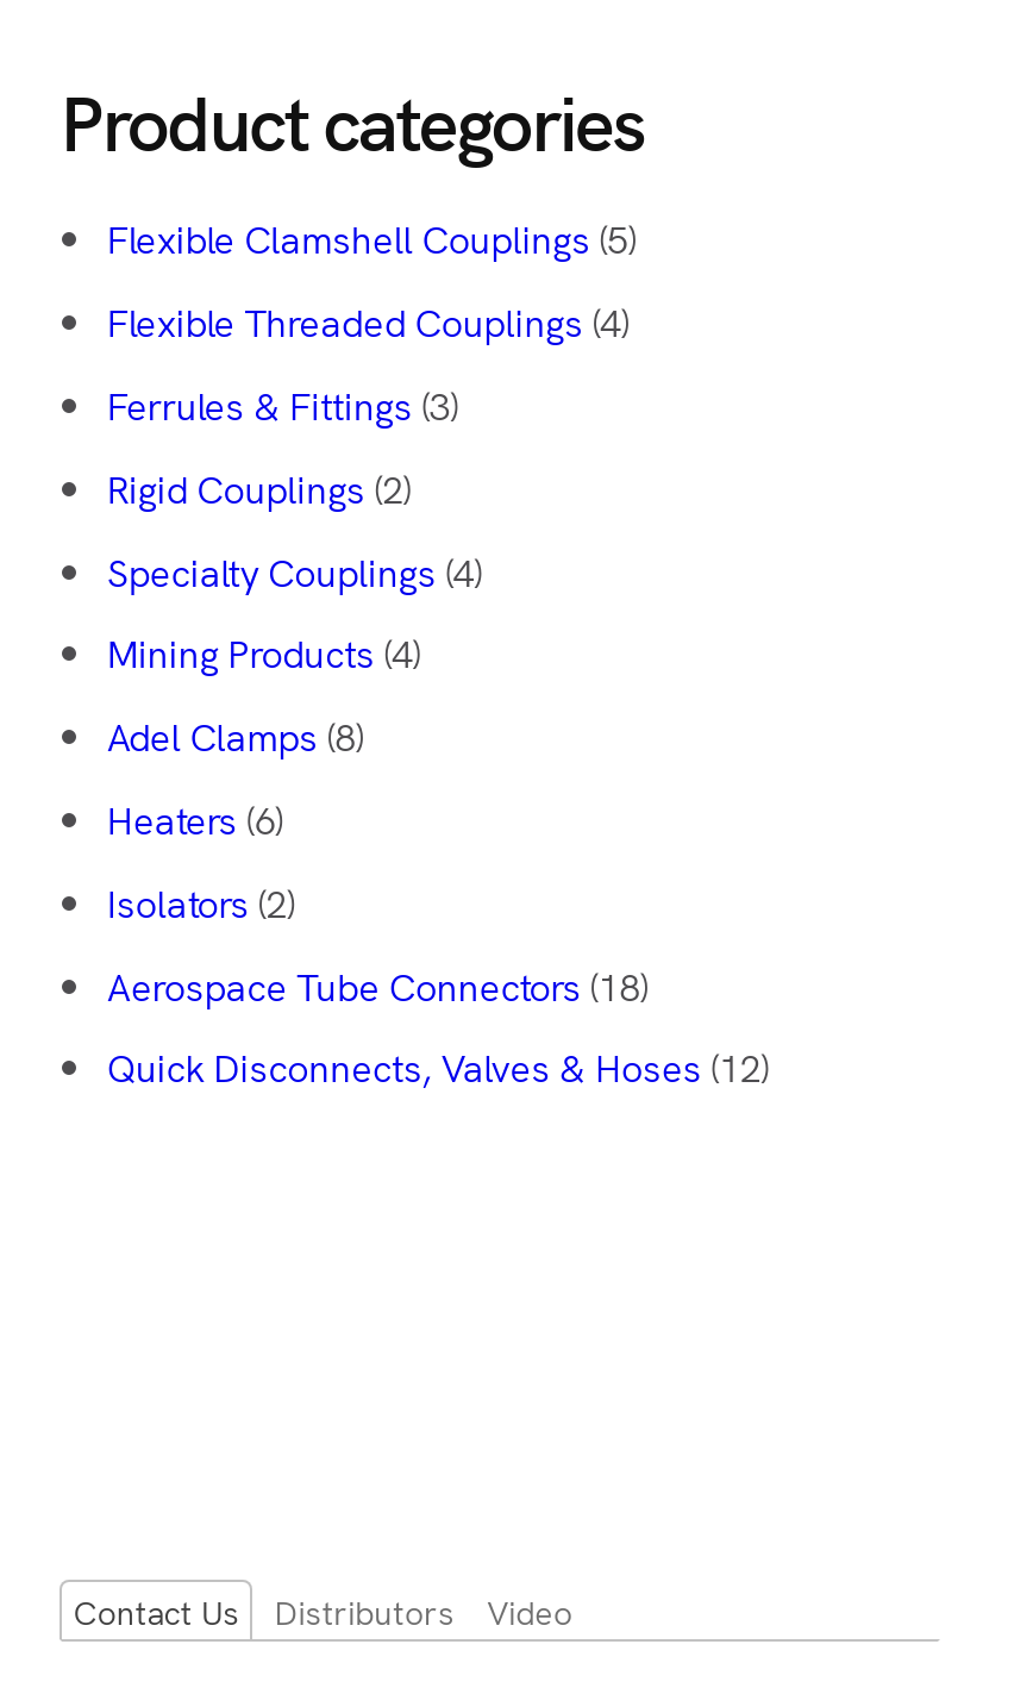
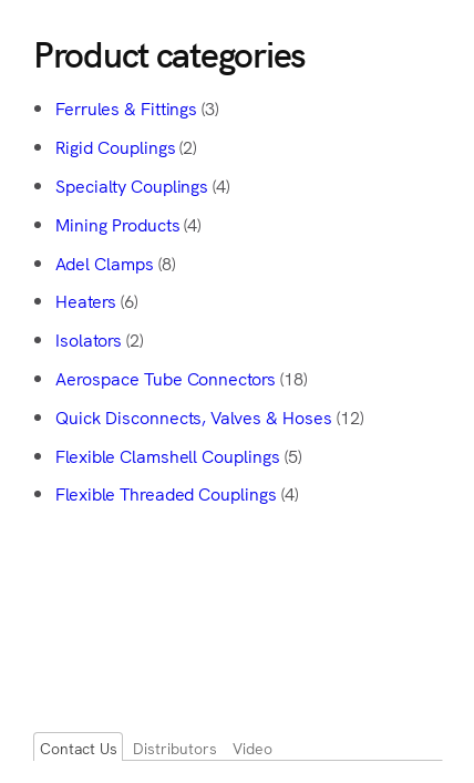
moved [107,212,636,347] -> [55,443,301,505]: Flexible Clamshell Couplings (5) | Flexible Threaded Couplings (4)
moved [107,377,768,1093] -> [55,96,363,428]: Ferrules & Fittings (3) | Rigid Couplings (2) | Specialty Couplings (4) | ... | Aerospace Tube Connectors (18) | Quick Disconnects, Valves & Hoses (12)

